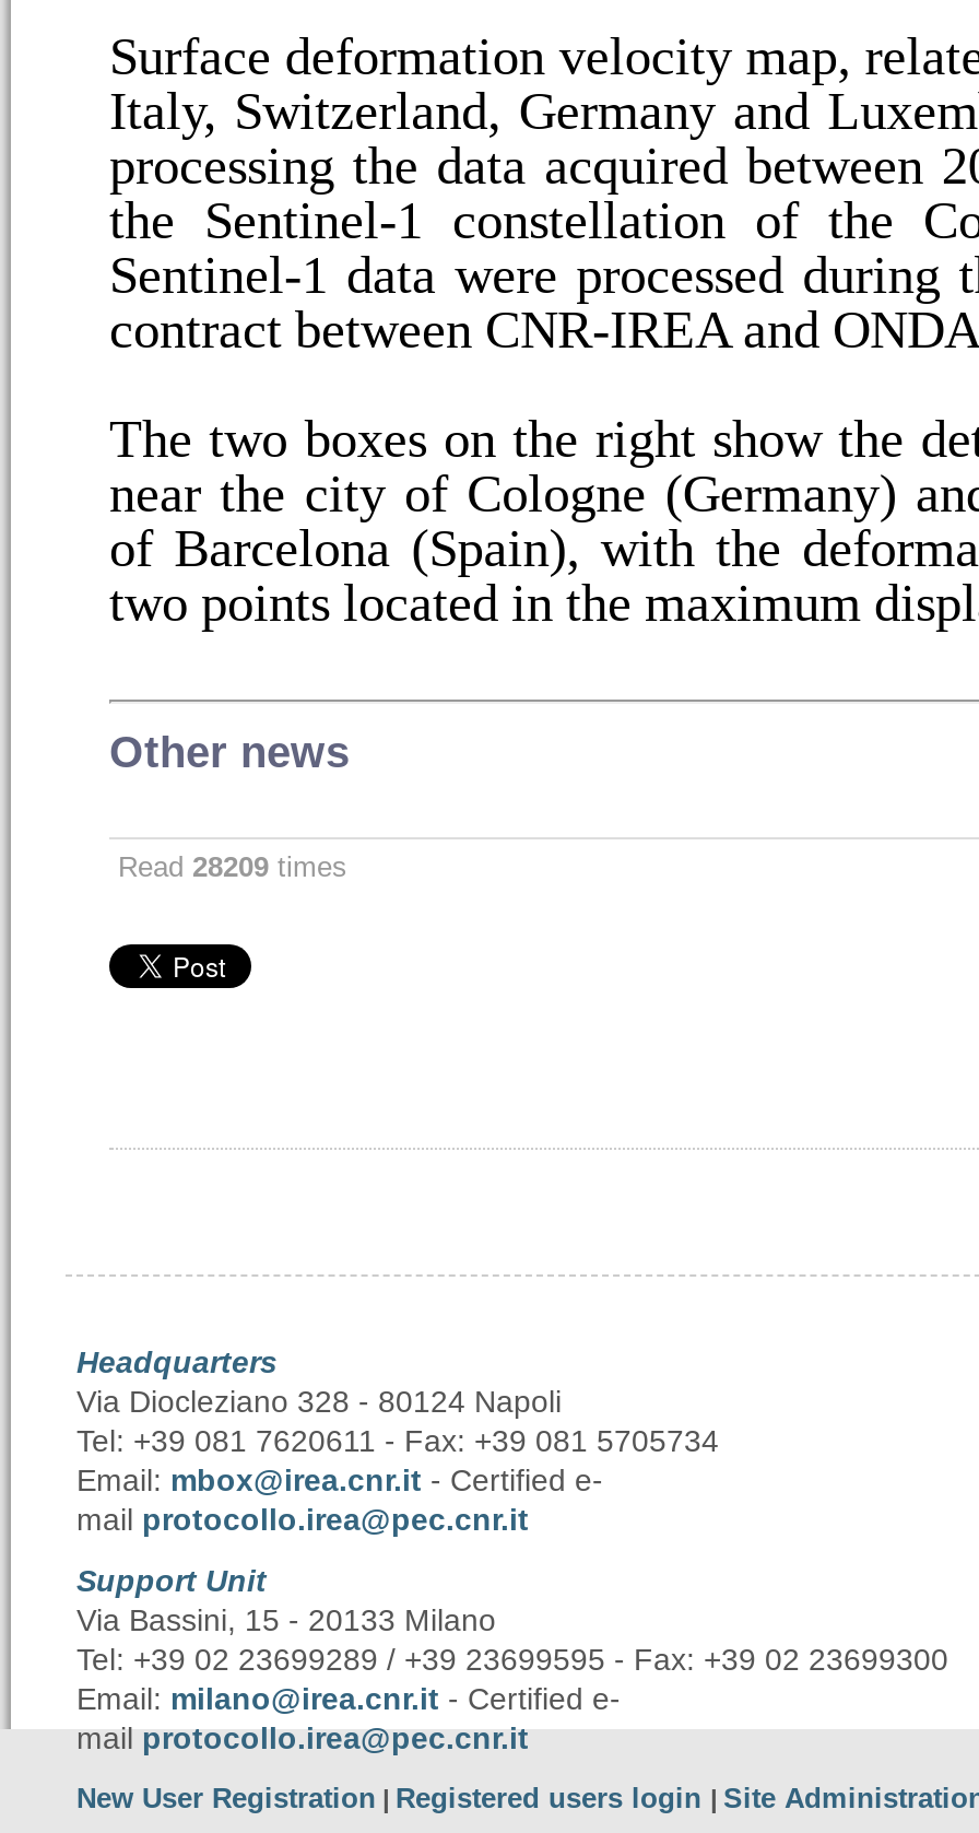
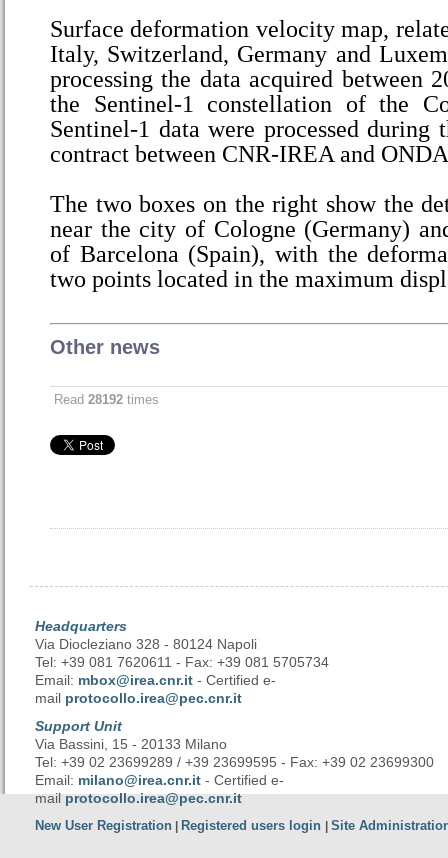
[118,849,347,882] Read 28209 times -> [54,391,159,406] Read 28192 times

